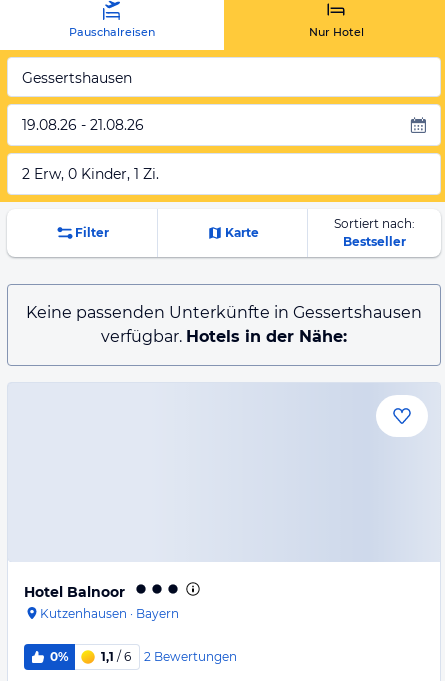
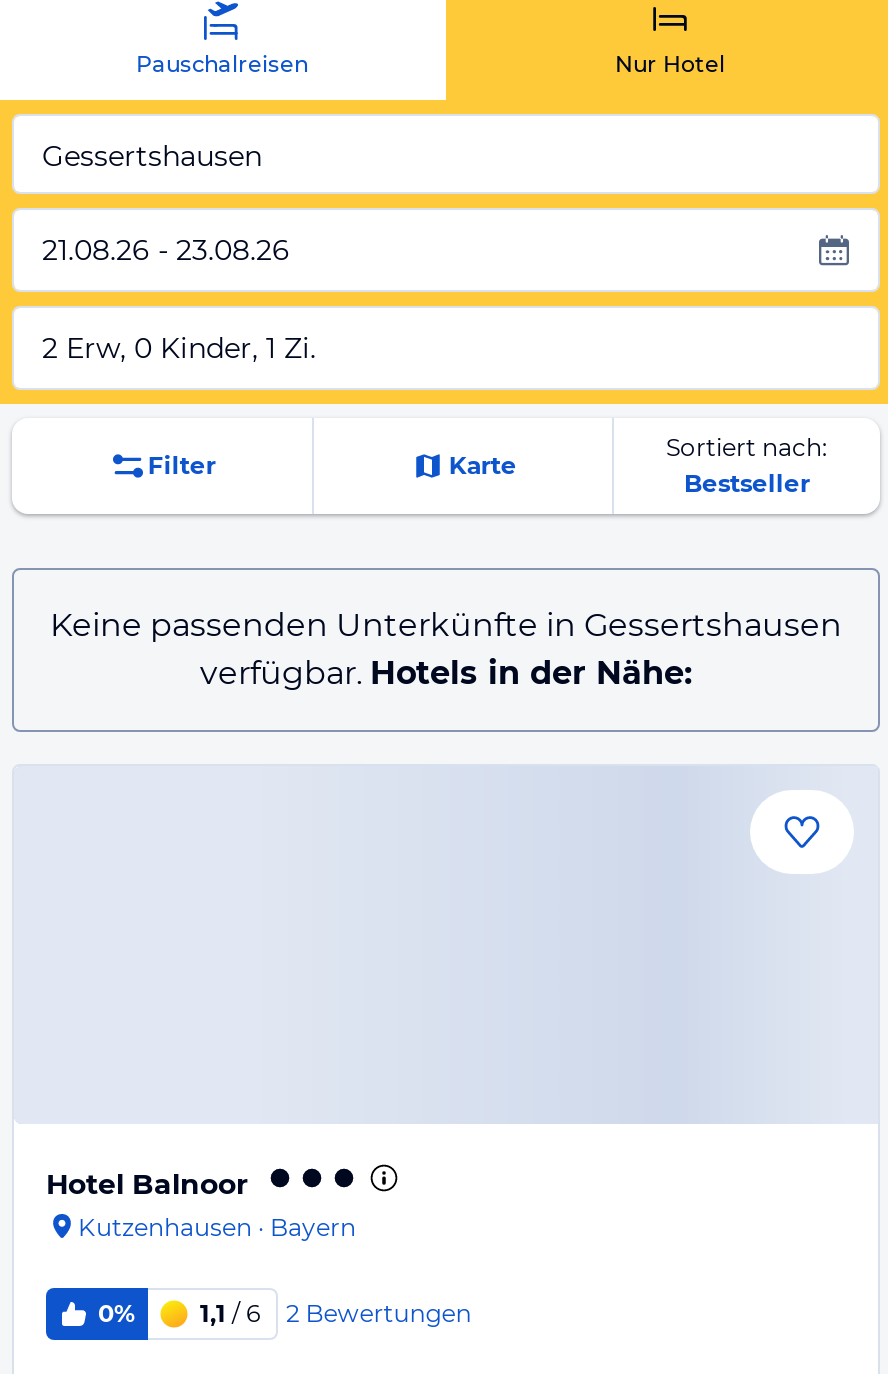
[22,116,144,134] 19.08.26 - 21.08.26 -> [42,232,290,268] 21.08.26 - 23.08.26

